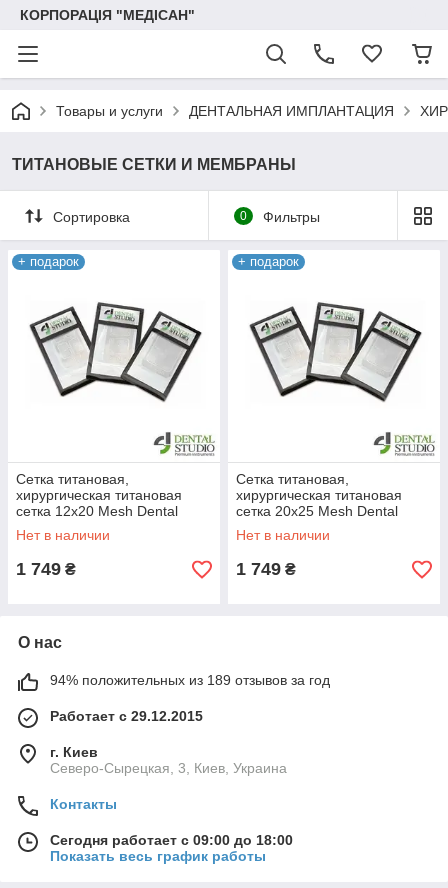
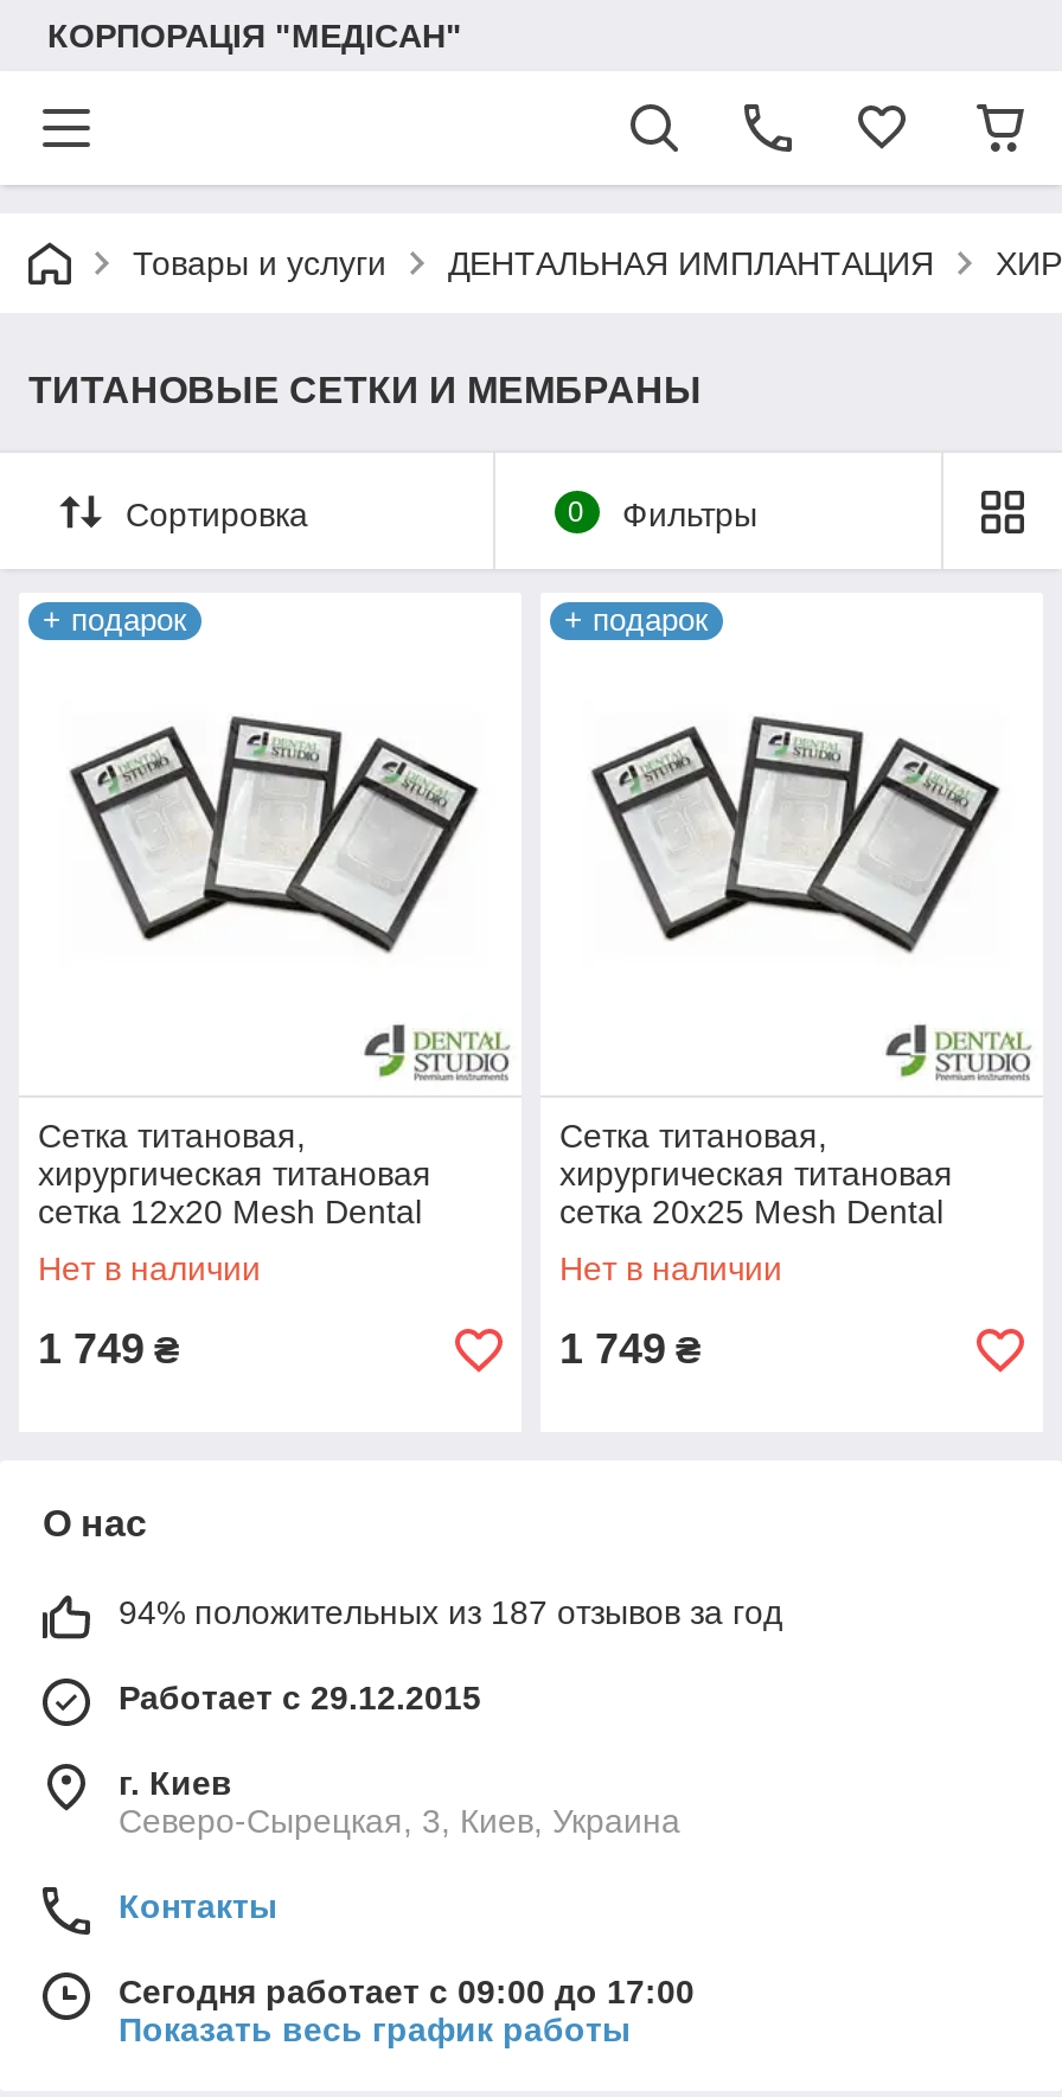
[50,672,330,688] 94% положительных из 189 отзывов за год -> [119,1593,782,1631] 94% положительных из 187 отзывов за год
[50,832,293,848] Сегодня работает с 09:00 до 18:00 -> [119,1973,695,2010] Сегодня работает с 09:00 до 17:00

